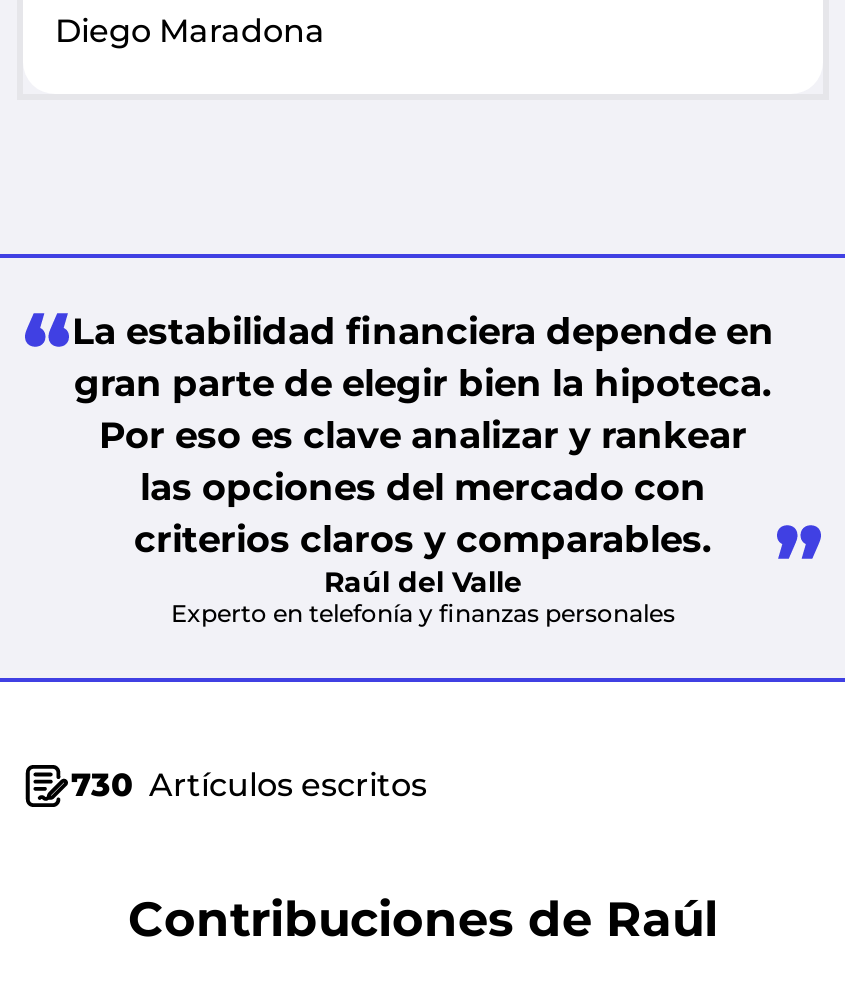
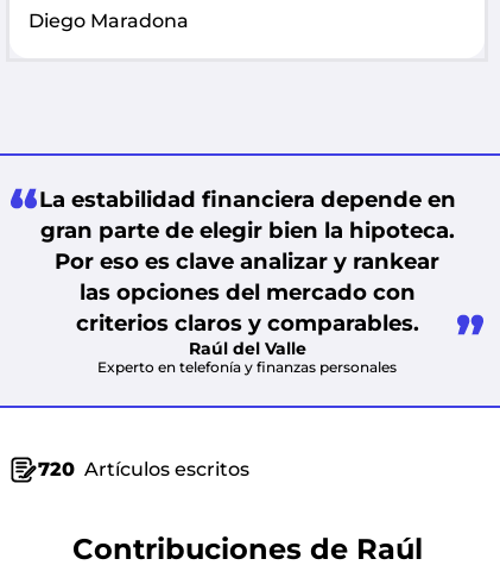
[71,766,427,804] 730 Artículos escritos -> [38,458,249,481] 720 Artículos escritos

